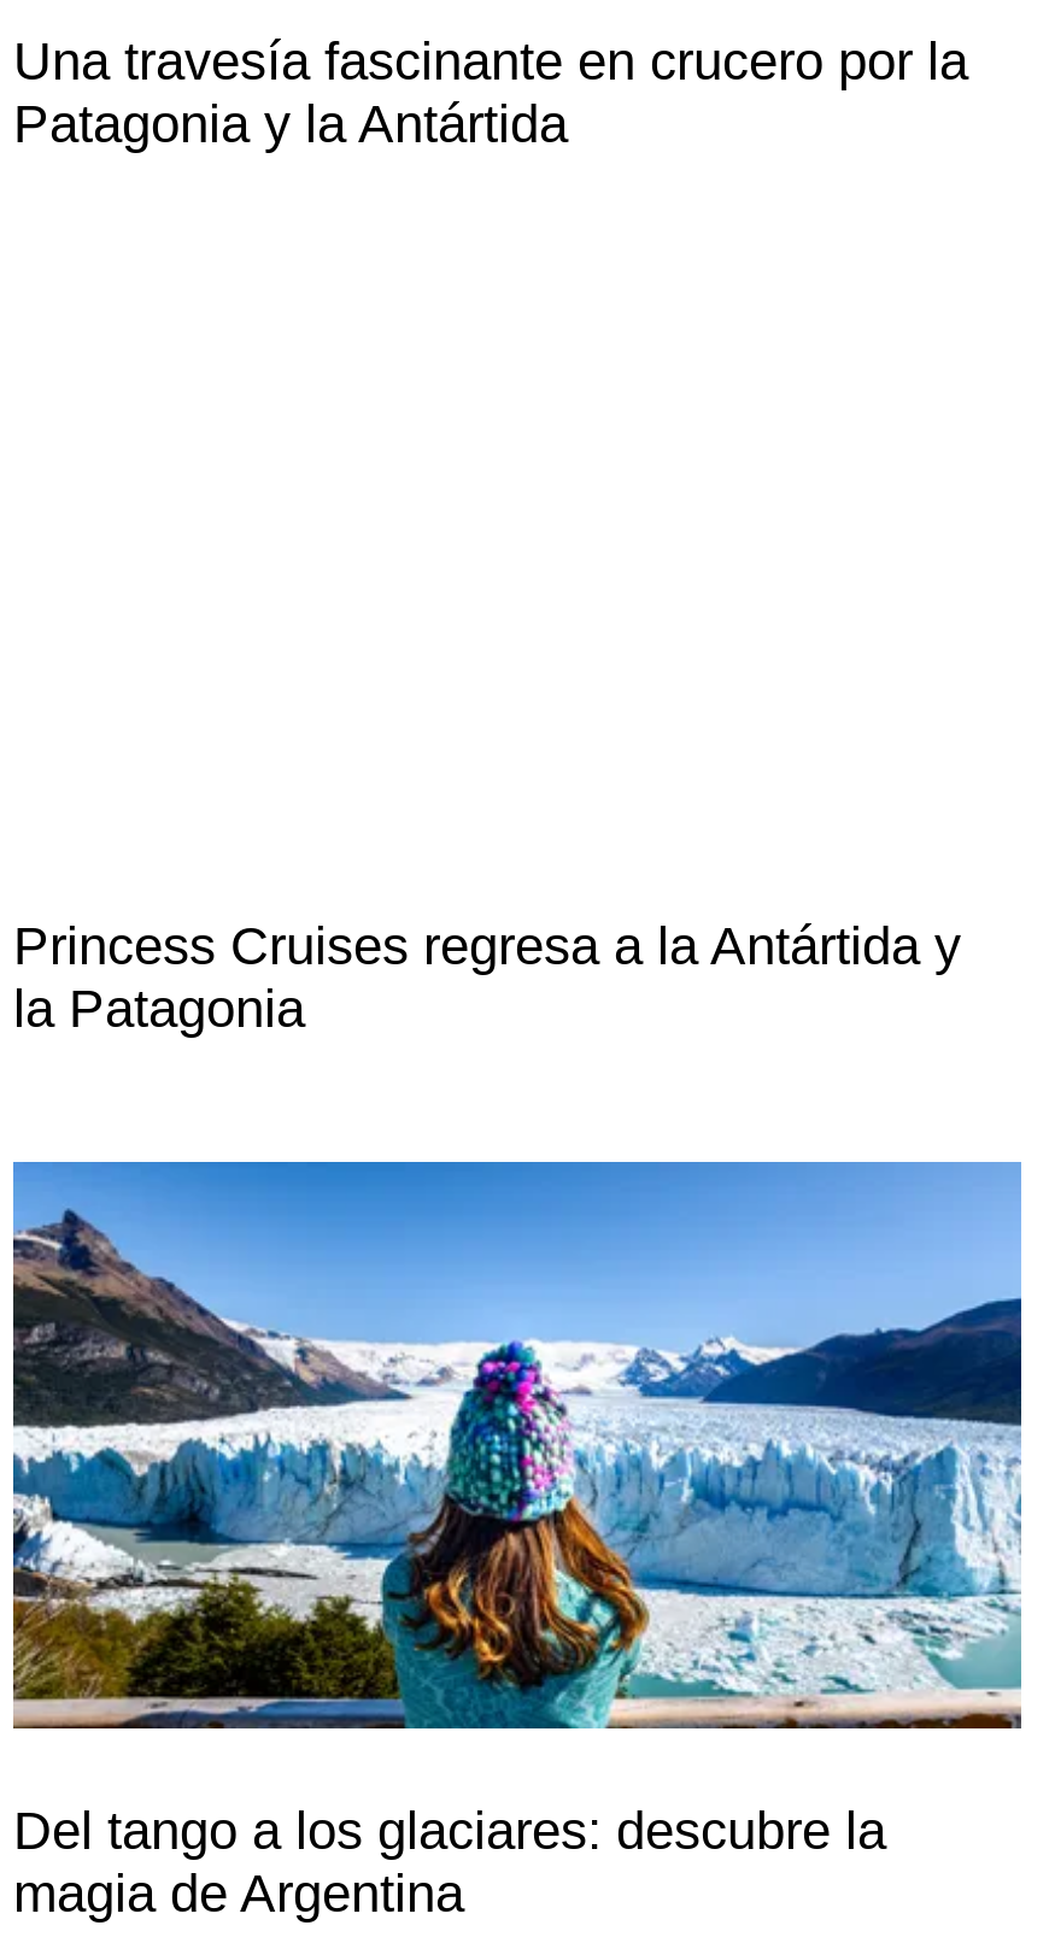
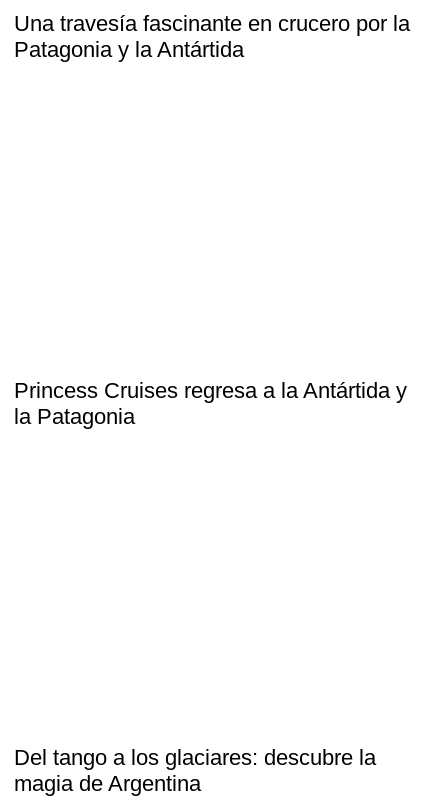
[11,1160,1024,1731] [image] -> none

